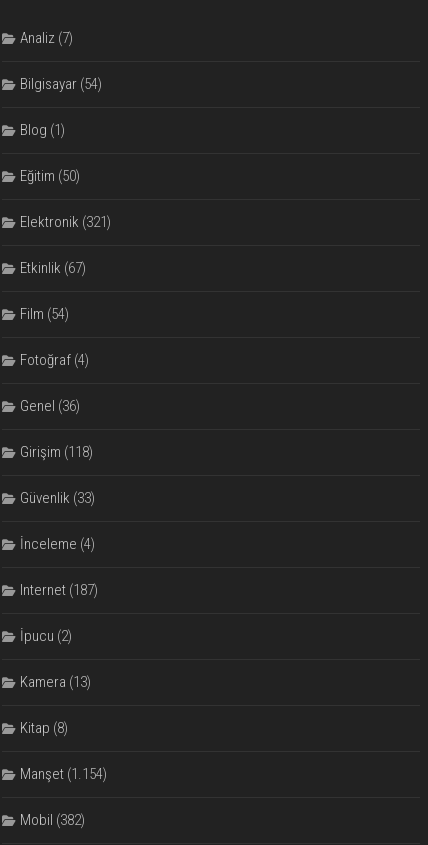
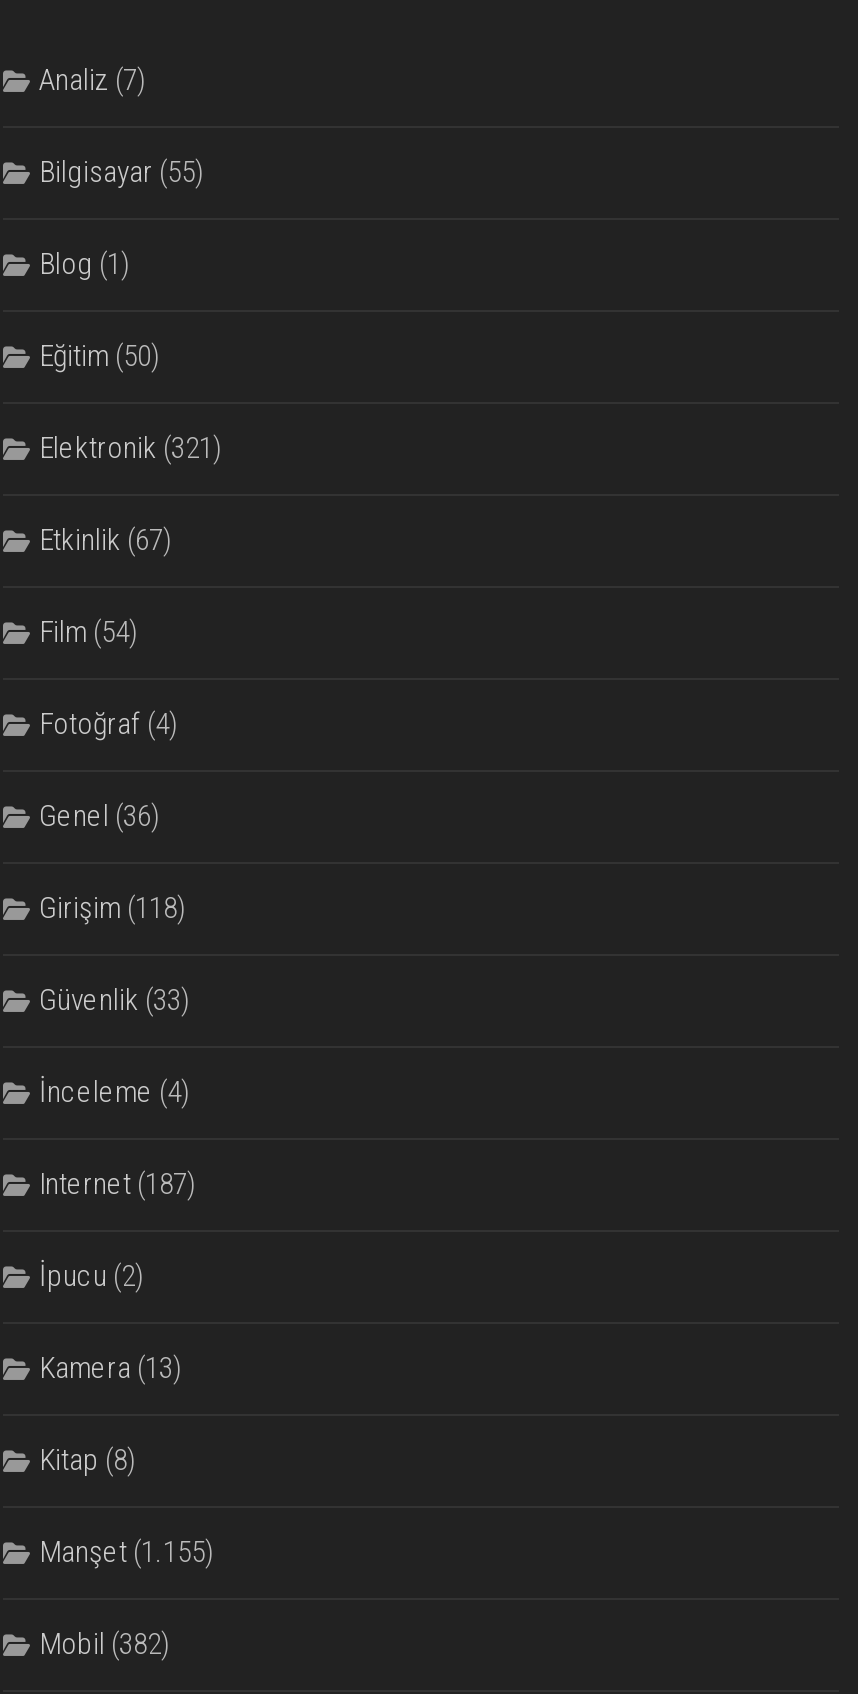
[20,75,102,93] Bilgisayar (54) -> [39,154,203,190] Bilgisayar (55)
[20,765,107,783] Manşet (1.154) -> [39,1534,213,1570] Manşet (1.155)

